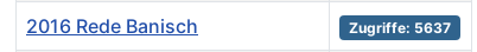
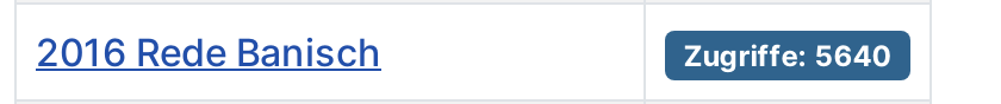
[349,18,451,36] Zugriffe: 5637 -> [684,37,891,72] Zugriffe: 5640

